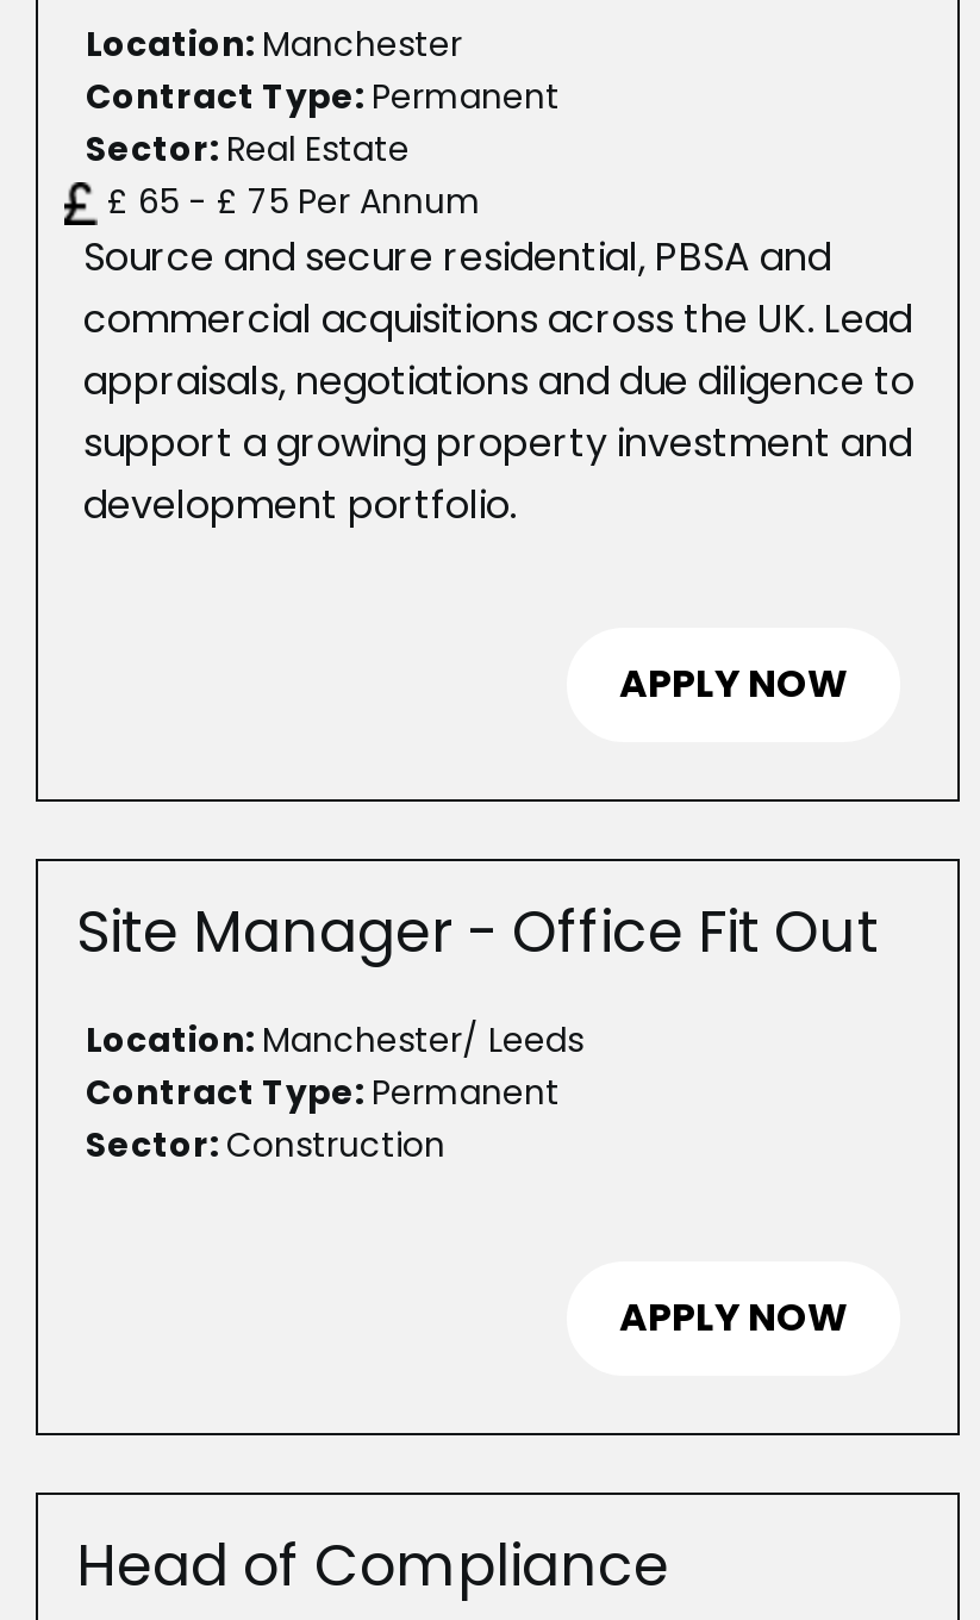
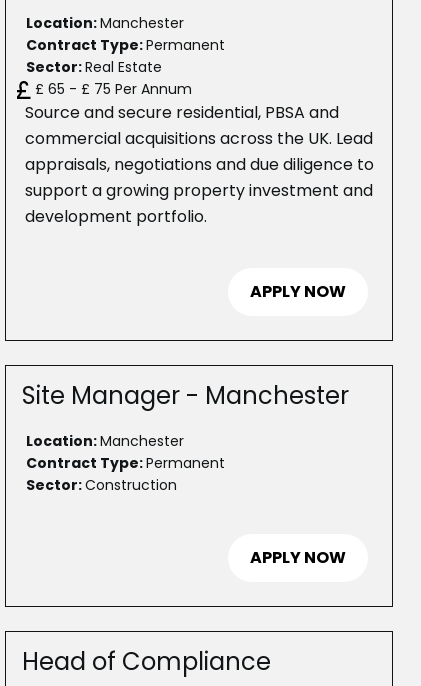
[76,892,879,971] Site Manager - Office Fit Out -> [22,379,349,412] Site Manager - Manchester
[86,1016,583,1063] Location: Manchester/ Leeds -> [26,431,184,451] Location: Manchester

